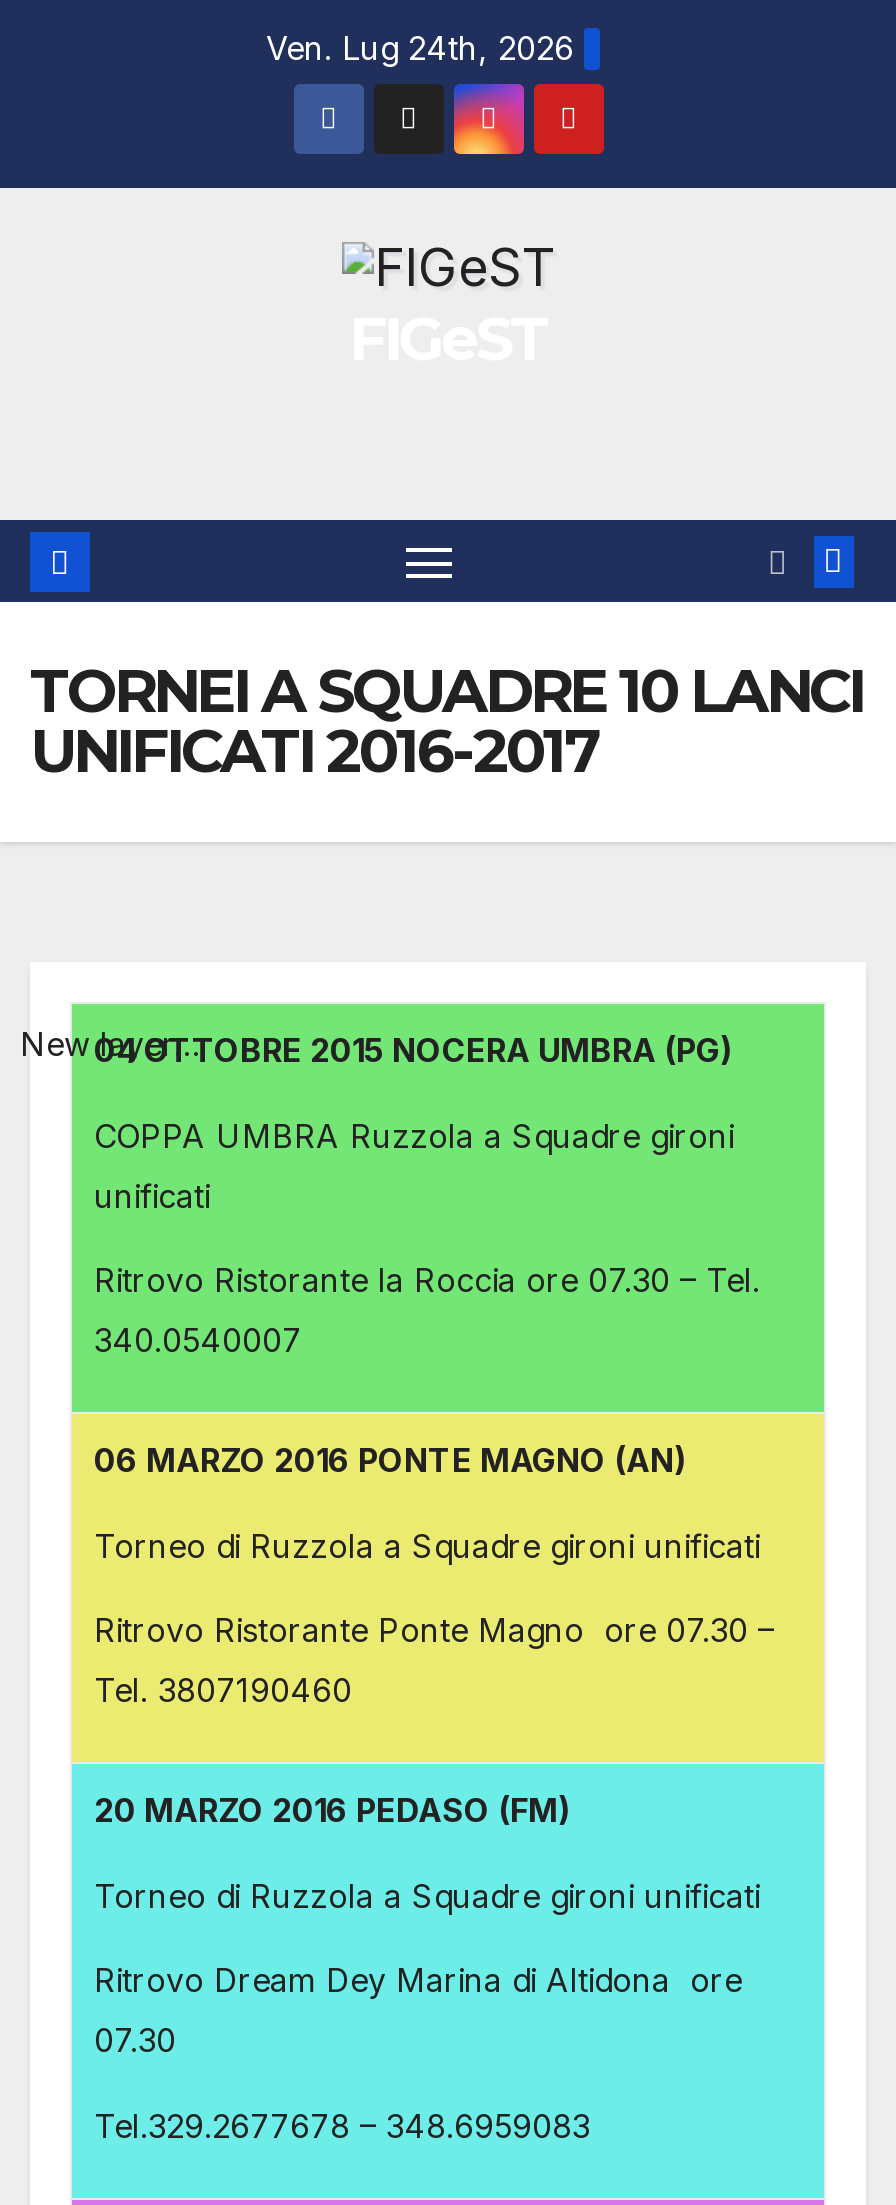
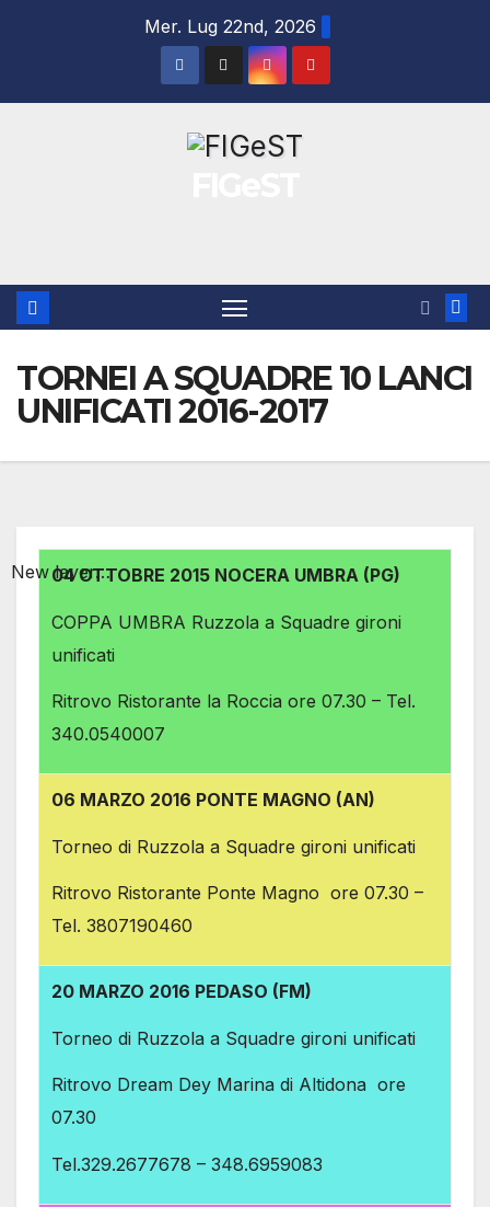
[266,28,574,68] Ven. Lug 24th, 2026 -> [144,15,316,37] Mer. Lug 22nd, 2026

